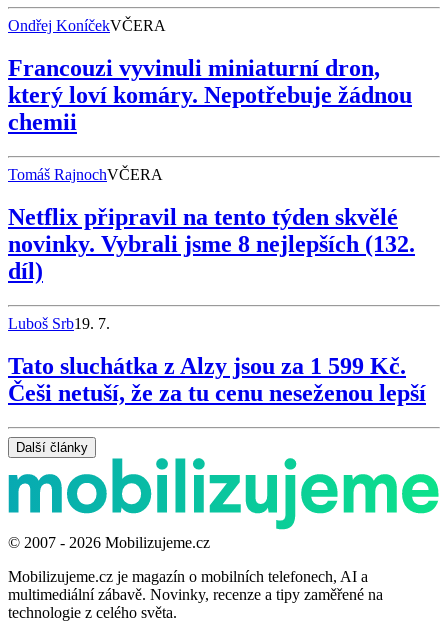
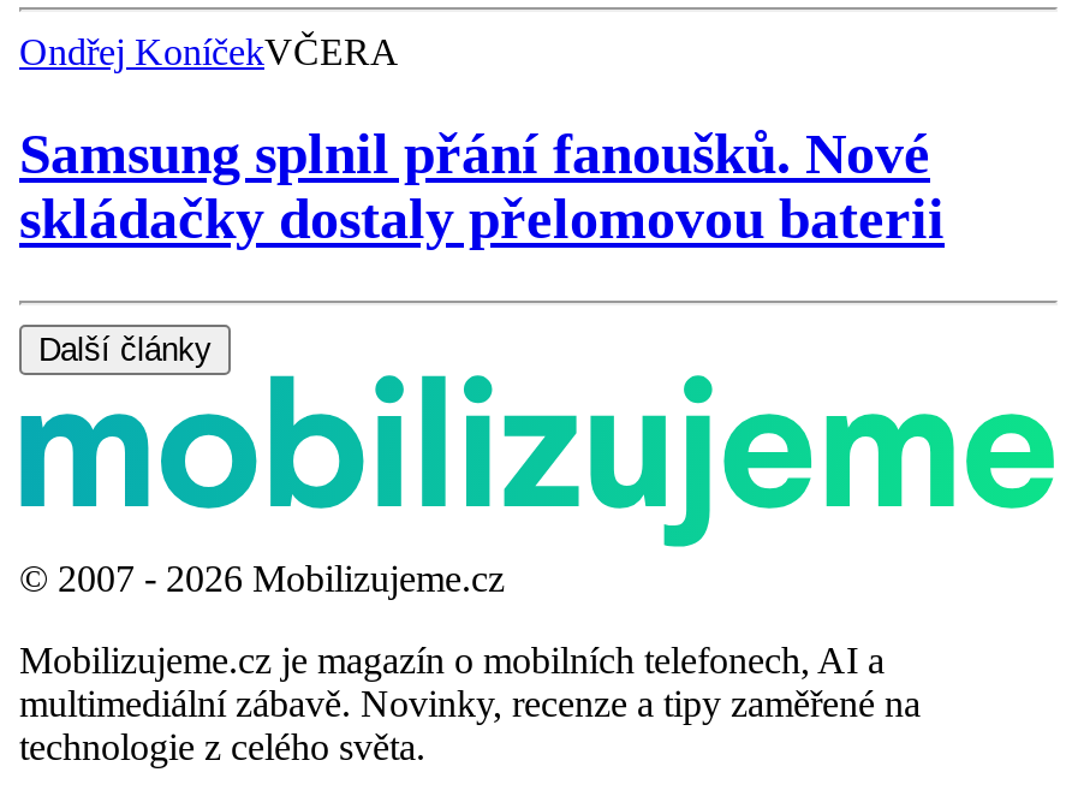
[8,55,426,406] Francouzi vyvinuli miniaturní dron, | který loví komáry. Nepotřebuje žádnou | chemii | Tomáš RajnochVČERA | Netflix připravil na tento týden skvělé | novinky. Vybrali jsme 8 nejlepších (132. | díl) | Luboš Srb 19. 7. | Tato sluchátka z Alzy jsou za 1 599 Kč. | Češi netuší, že za tu cenu neseženou lepší -> [19,122,945,250] Samsung splnil přání fanoušků. Nové | skládačky dostaly přelomovou baterii

